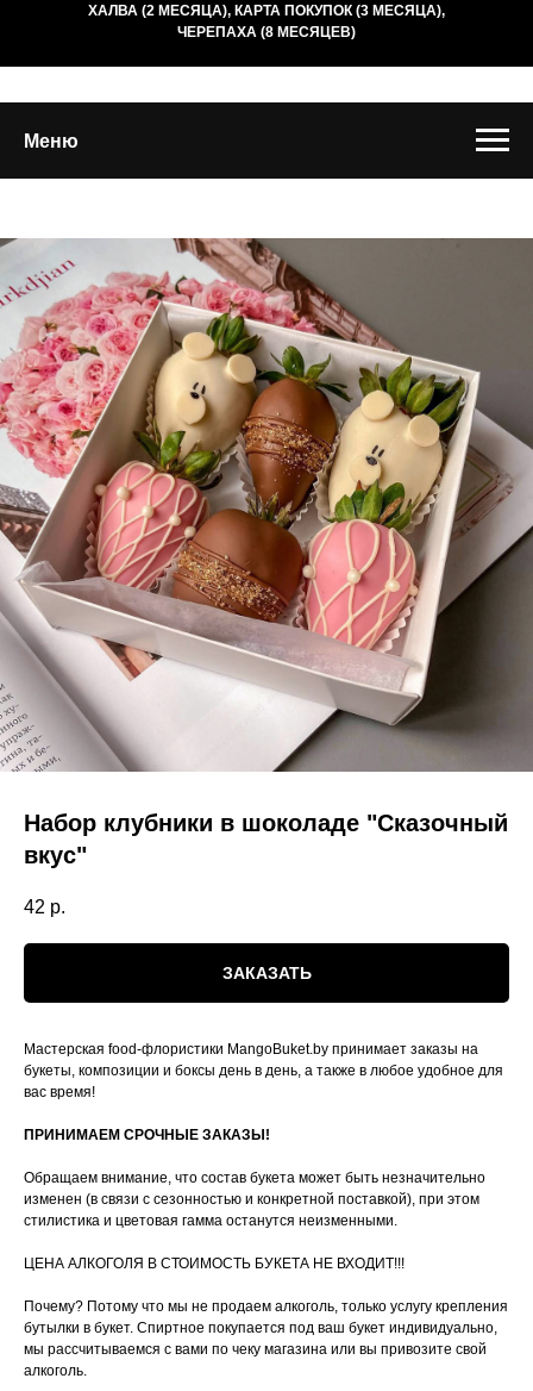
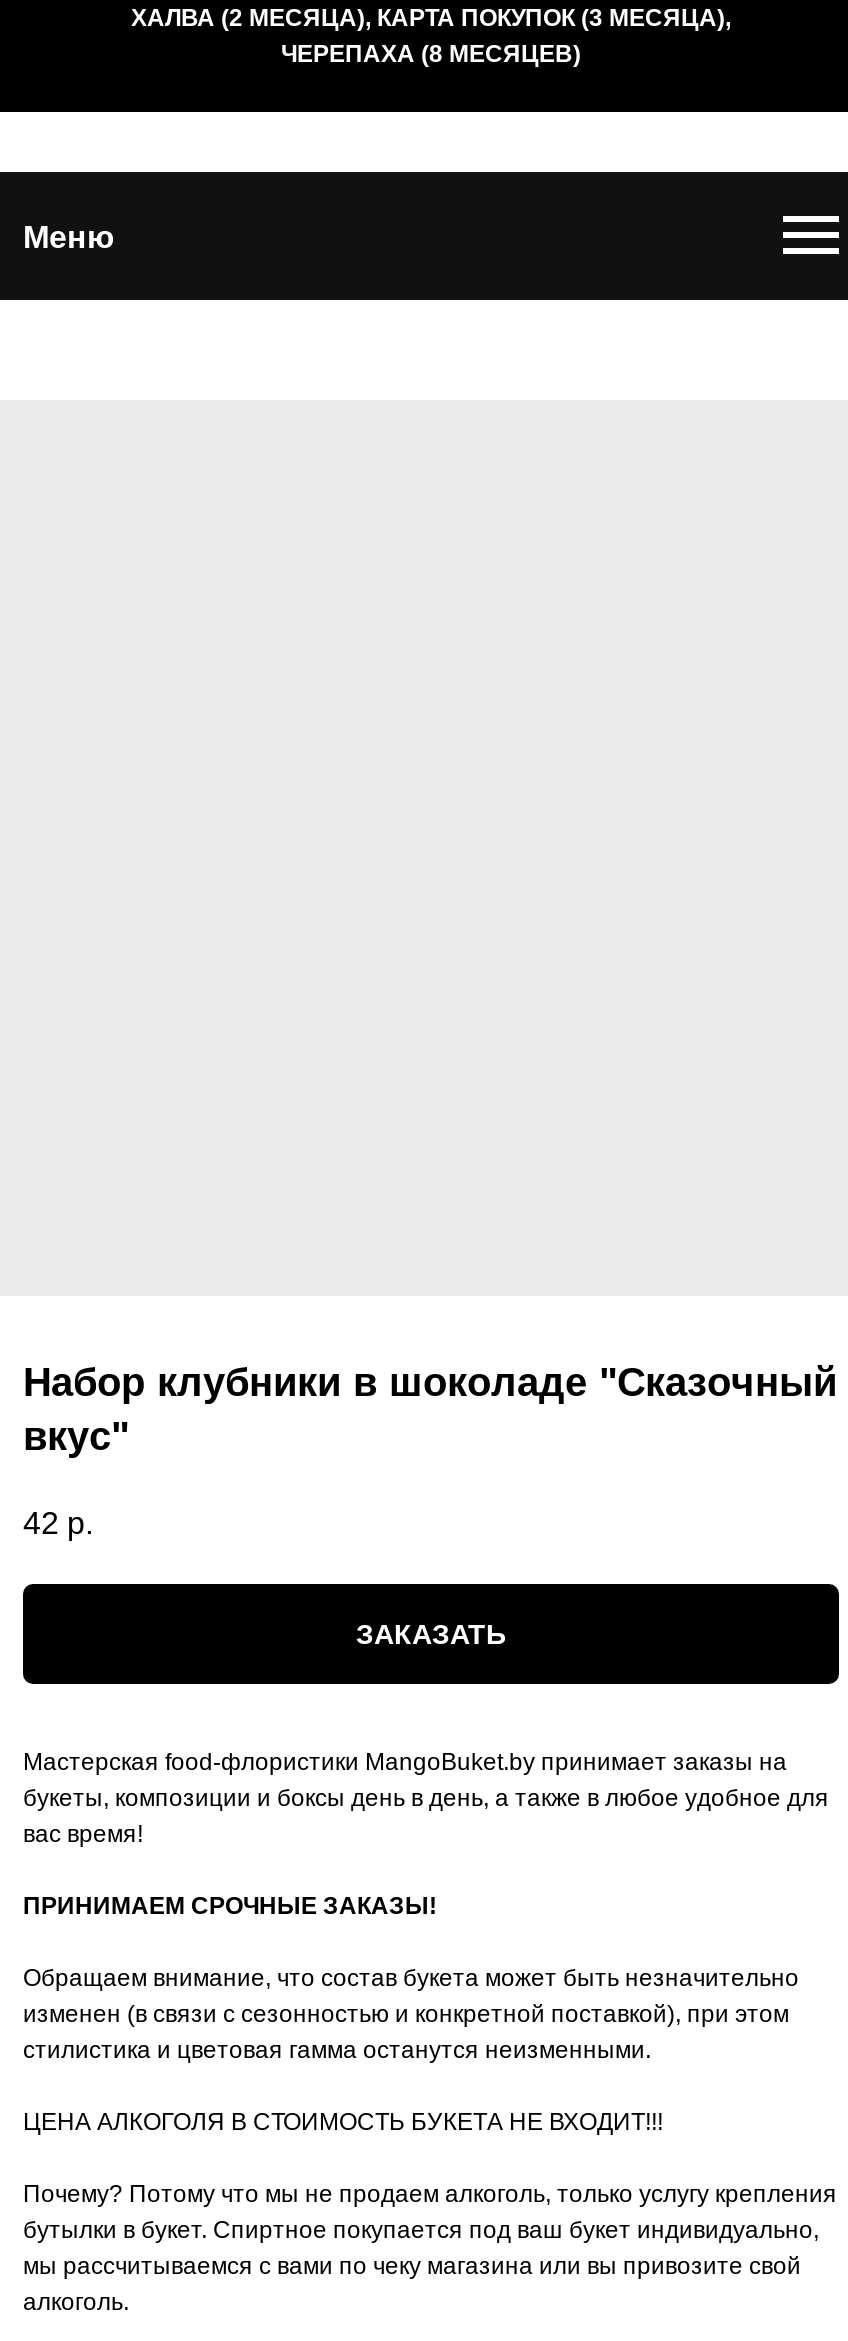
[4,237,529,773] [image] -> none

